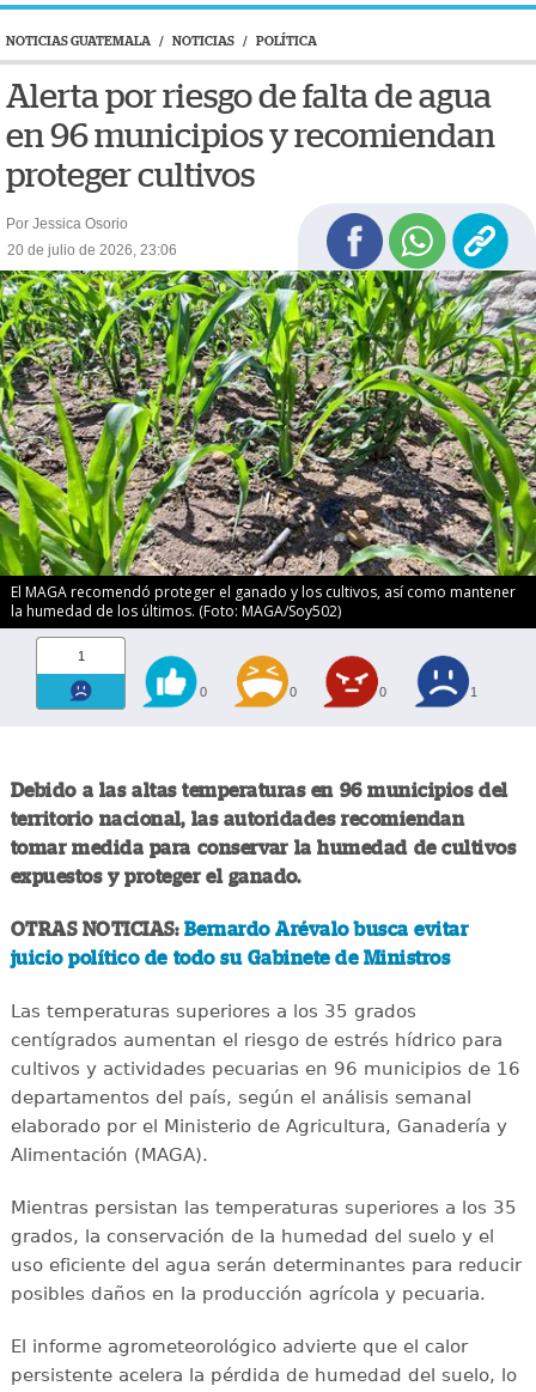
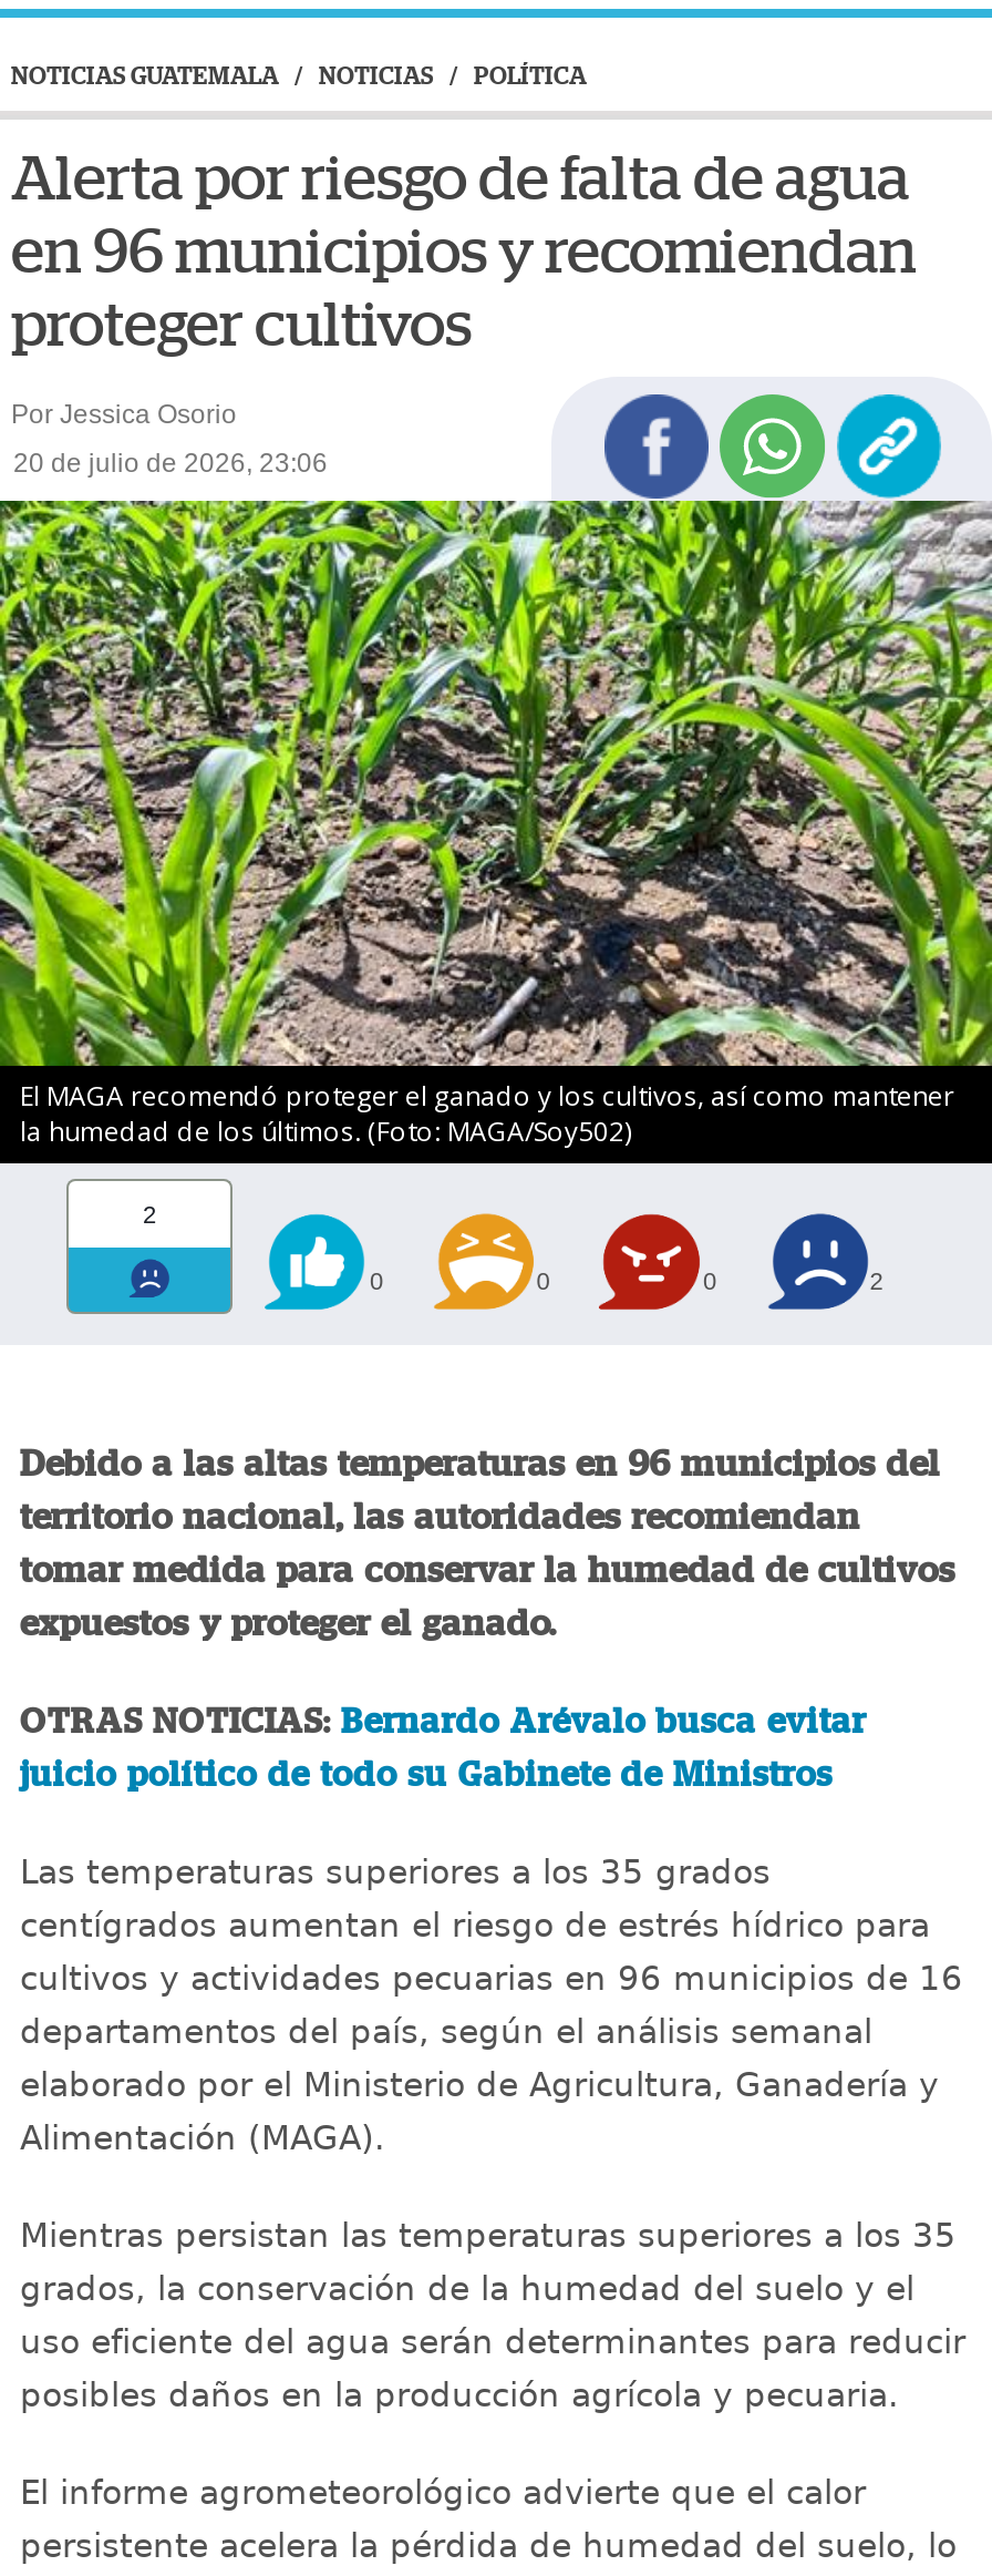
[77,648,84,663] 1 -> [143,1201,156,1227] 2
[470,684,477,699] 1 -> [870,1267,883,1294] 2

